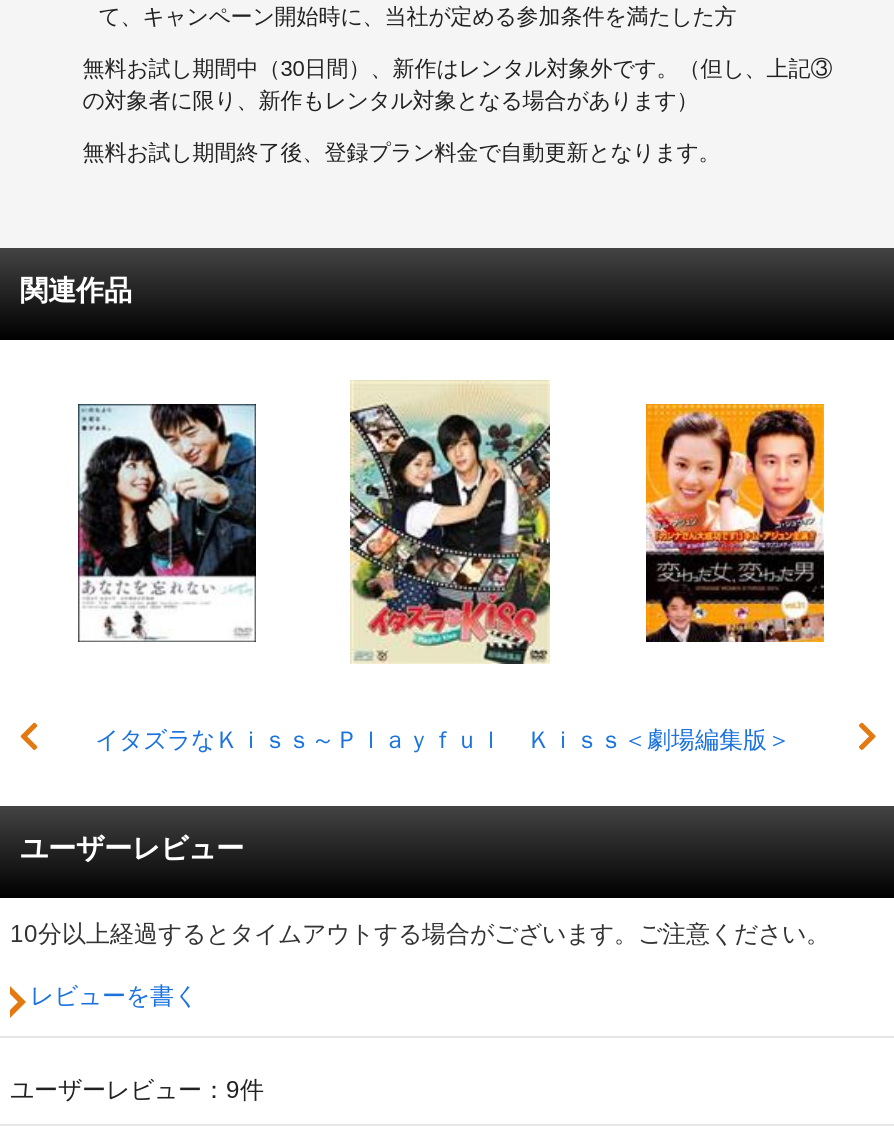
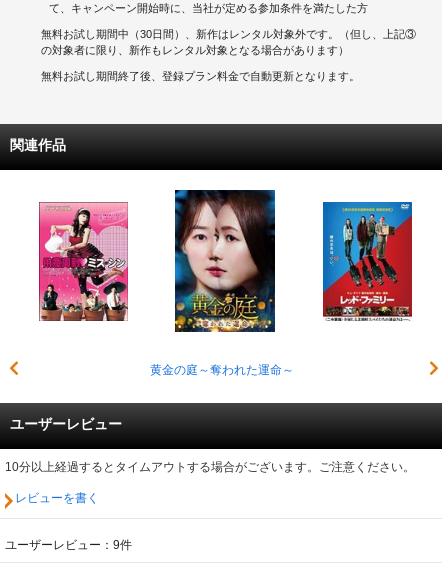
[95,380,791,754] [image] | イタズラなＫｉｓｓ～Ｐｌａｙｆｕｌ Ｋｉｓｓ＜劇場編集版＞ -> [149,189,293,377] [image] | 黄金の庭～奪われた運命～
[76,402,258,640] [image] -> [38,202,129,321] [image]
[644,402,826,644] [image] -> [322,201,413,321] [image]

